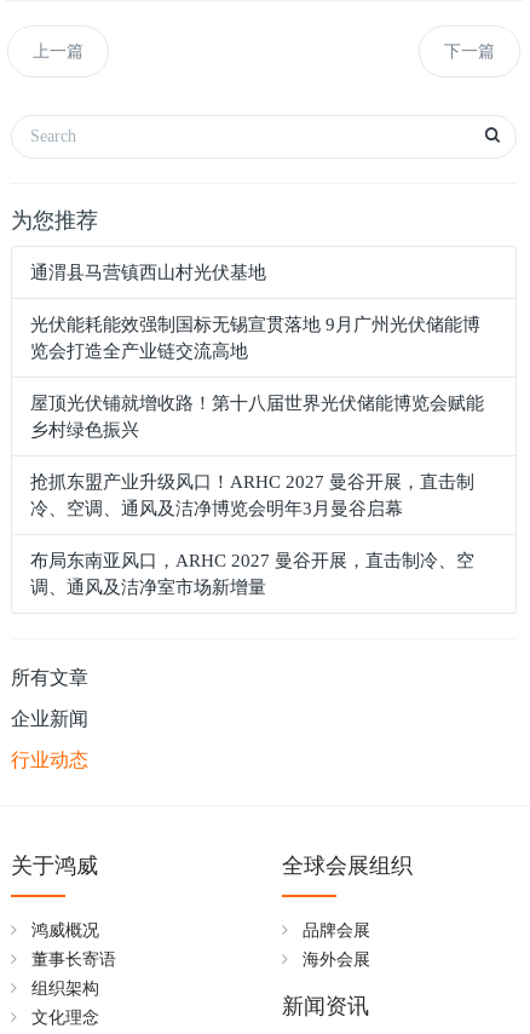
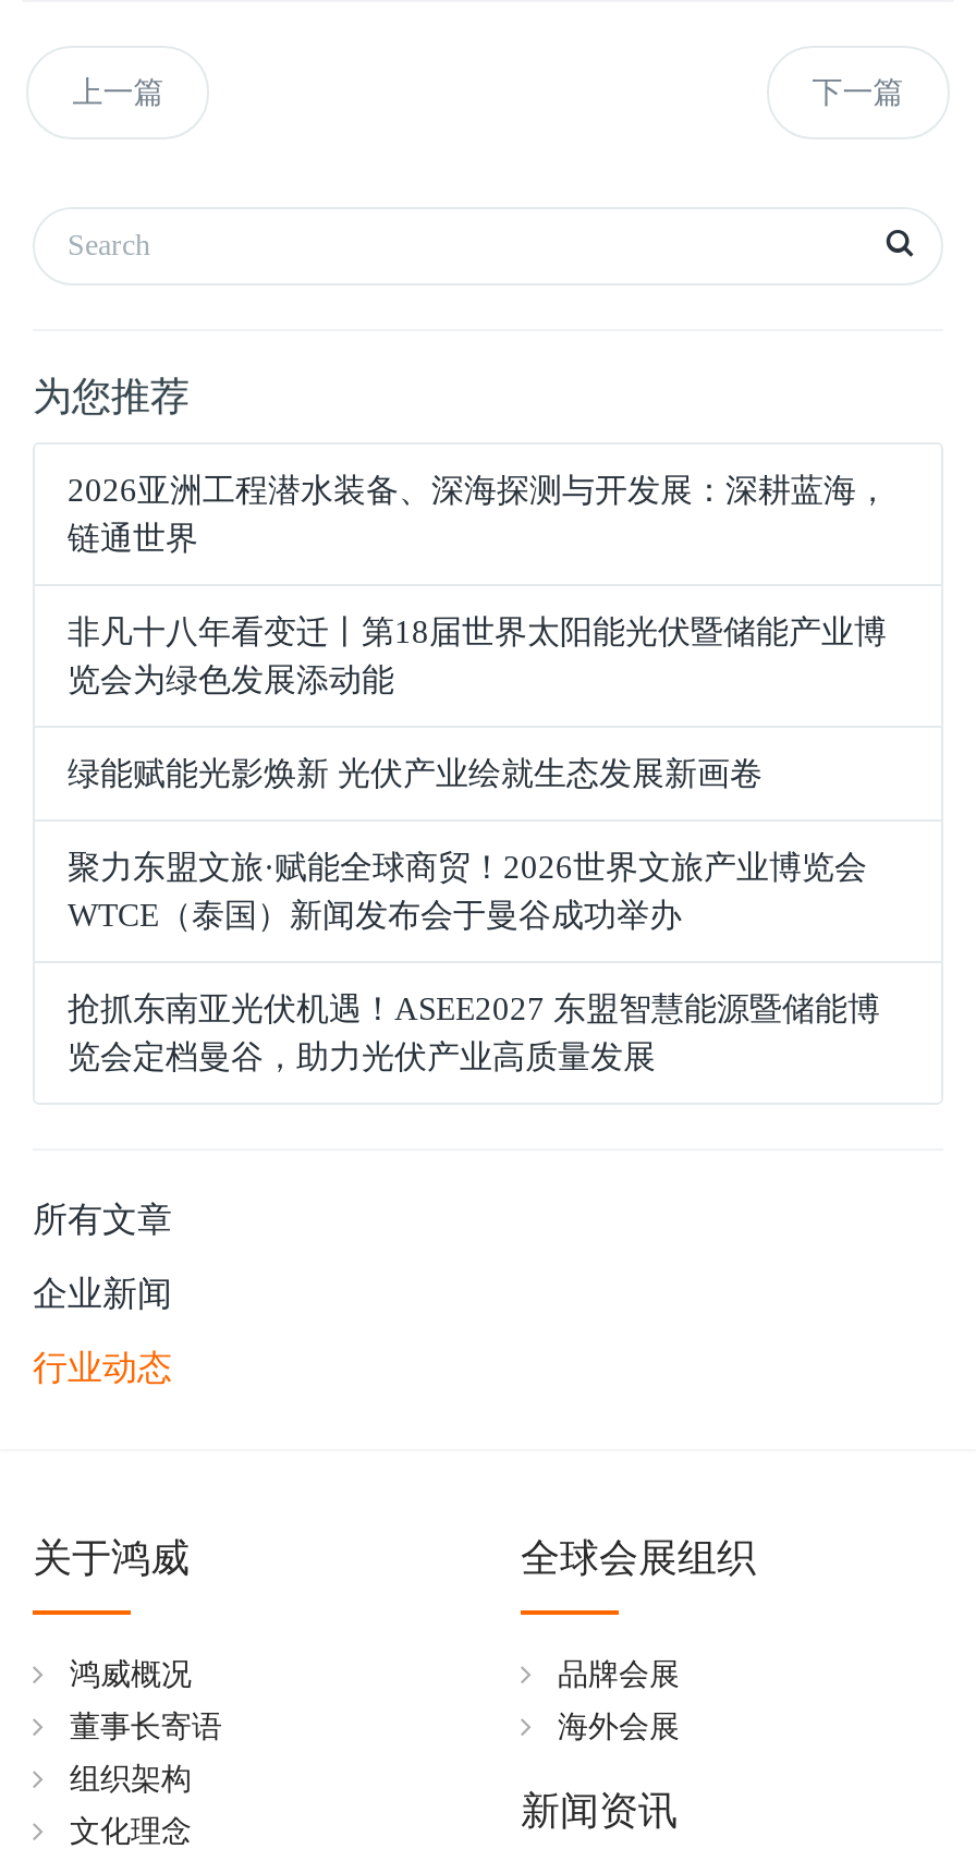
[30,262,266,282] 通渭县马营镇西山村光伏基地 -> [68,472,889,555] 2026亚洲工程潜水装备、深海探测与开发展：深耕蓝海， | 链通世界
[30,314,480,360] 光伏能耗能效强制国标无锡宣贯落地 9月广州光伏储能博 | 览会打造全产业链交流高地 -> [68,614,887,696] 非凡十八年看变迁丨第18届世界太阳能光伏暨储能产业博 | 览会为绿色发展添动能
[30,393,484,439] 屋顶光伏铺就增收路！第十八届世界光伏储能博览会赋能 | 乡村绿色振兴 -> [68,755,762,790] 绿能赋能光影焕新 光伏产业绘就生态发展新画卷
[30,472,474,518] 抢抓东盟产业升级风口！ARHC 2027 曼谷开展，直击制 | 冷、空调、通风及洁净博览会明年3月曼谷启幕 -> [68,849,867,932] 聚力东盟文旅·赋能全球商贸！2026世界文旅产业博览会 | WTCE（泰国）新闻发布会于曼谷成功举办
[30,550,474,596] 布局东南亚风口，ARHC 2027 曼谷开展，直击制冷、空 | 调、通风及洁净室市场新增量 -> [68,991,880,1073] 抢抓东南亚光伏机遇！ASEE2027 东盟智慧能源暨储能博 | 览会定档曼谷，助力光伏产业高质量发展

